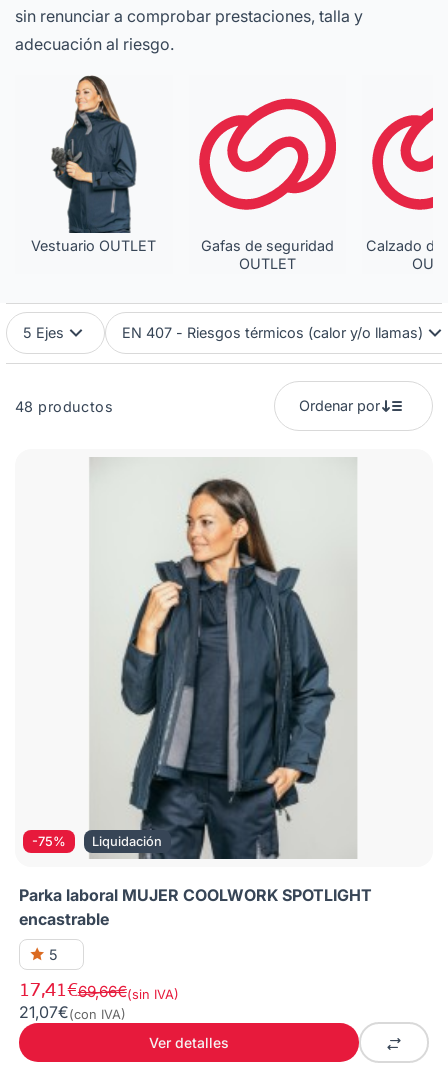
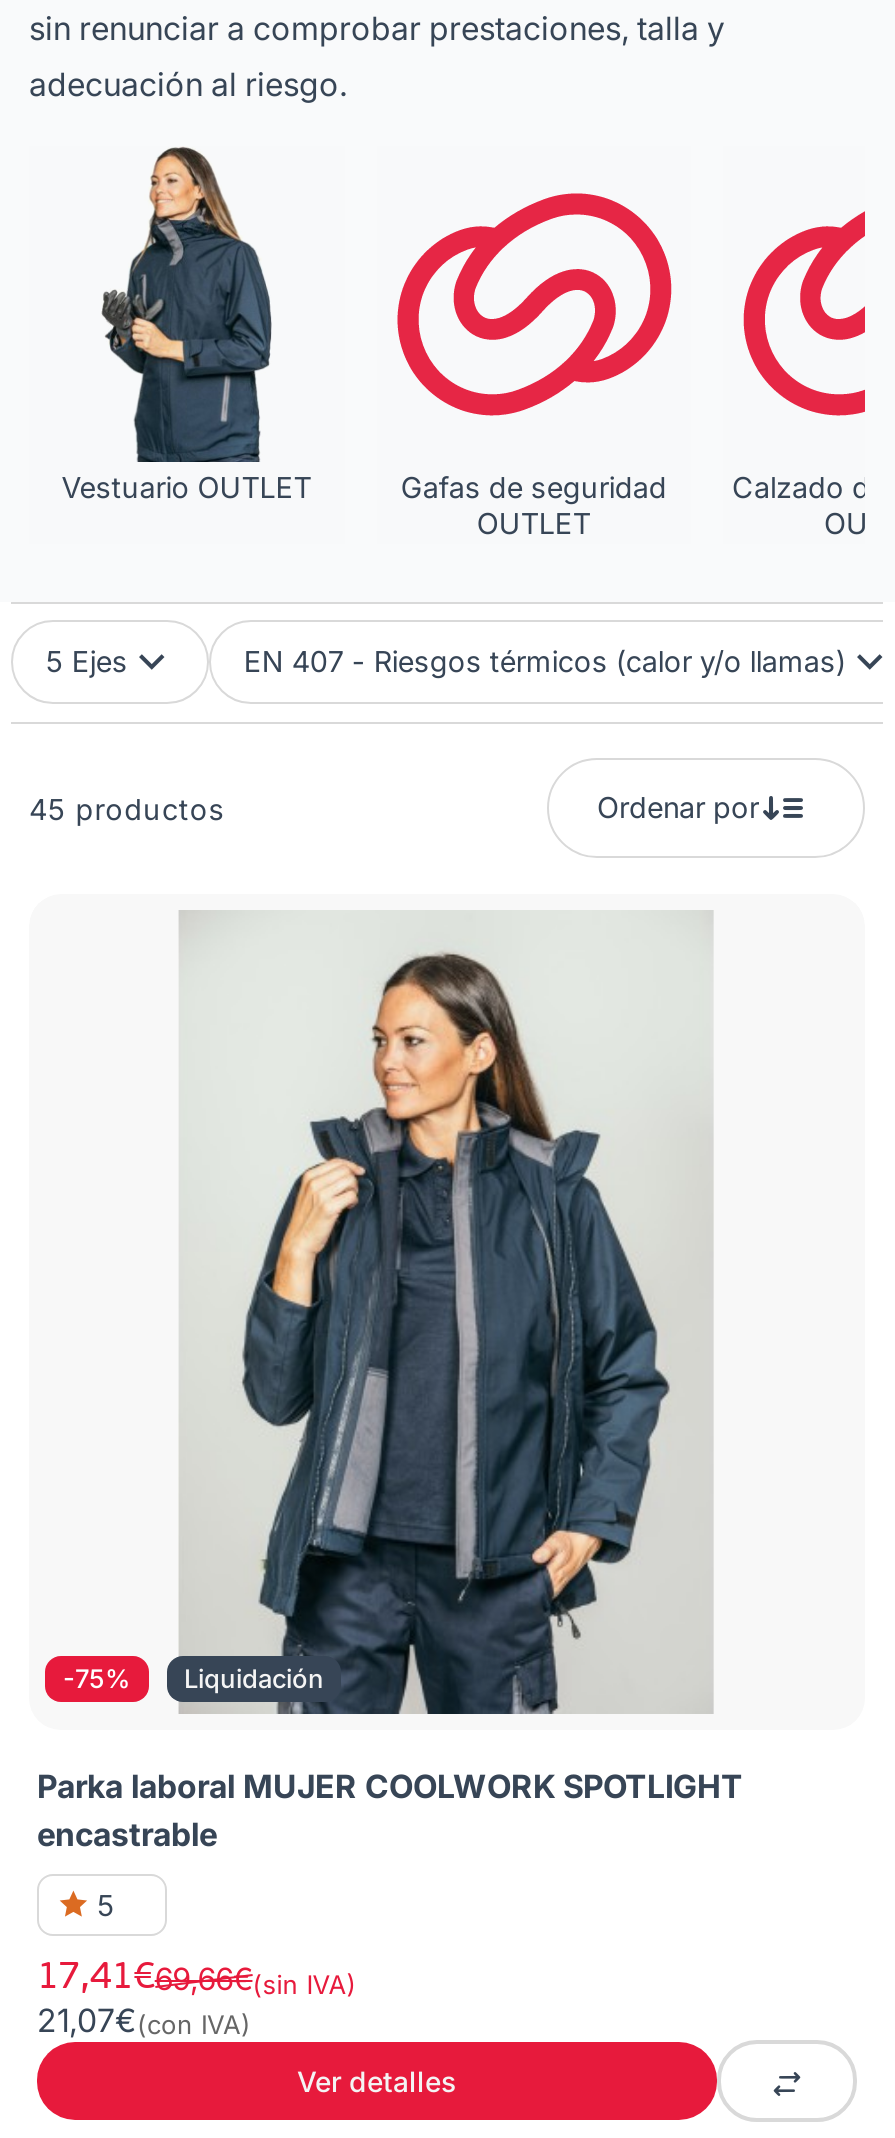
[15,398,113,415] 48 productos -> [29,792,225,826] 45 productos

